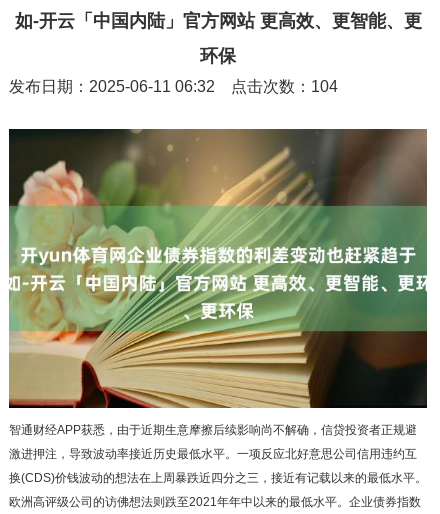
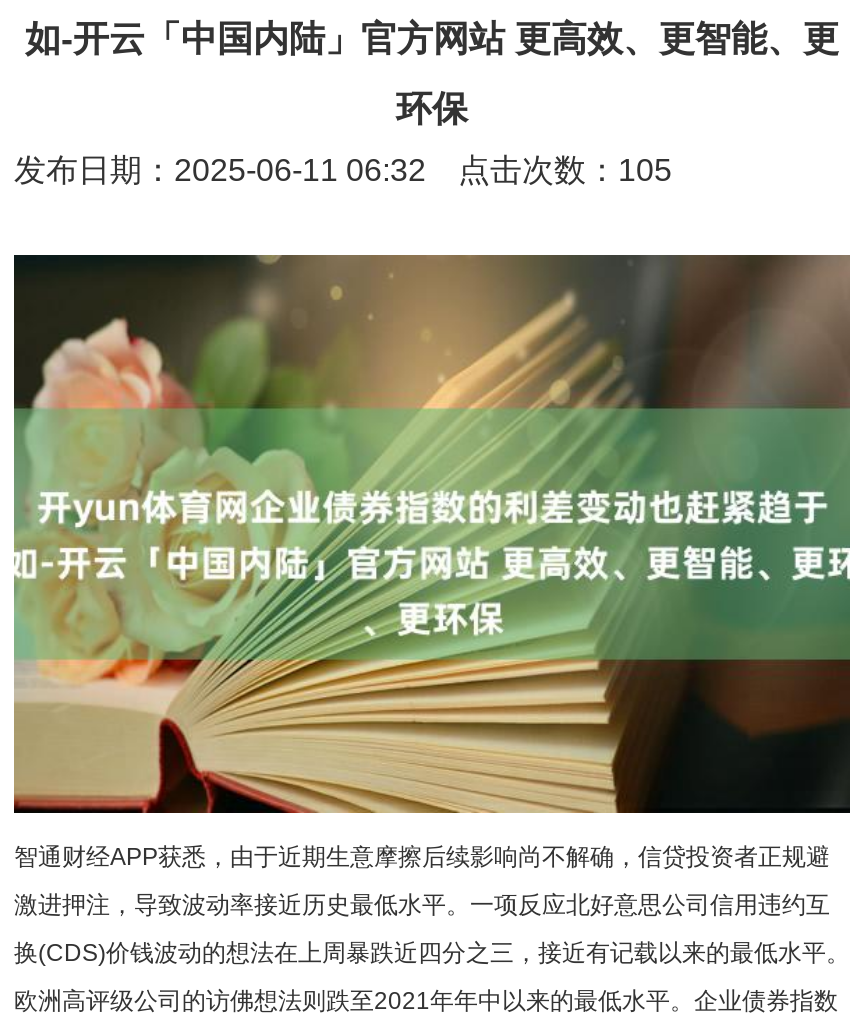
[9,78,338,95] 发布日期：2025-06-11 06:32 点击次数：104 -> [14,153,672,187] 发布日期：2025-06-11 06:32 点击次数：105

